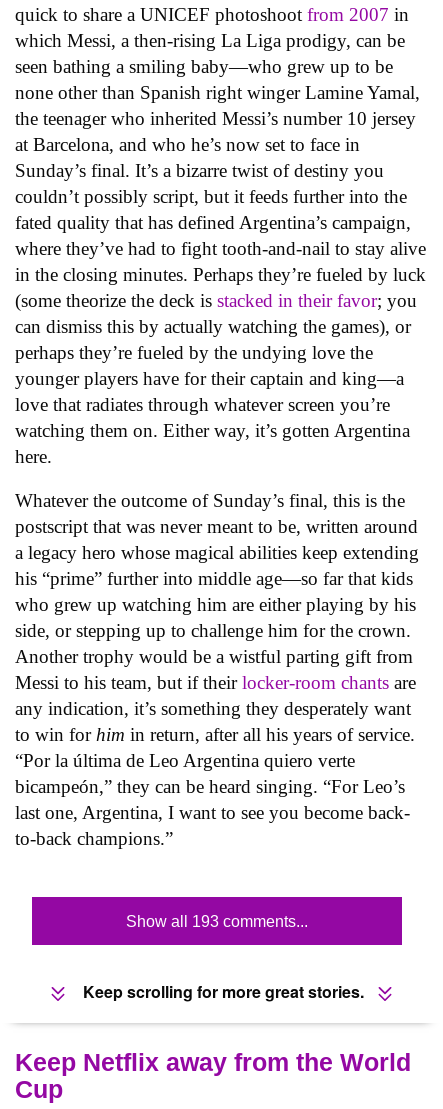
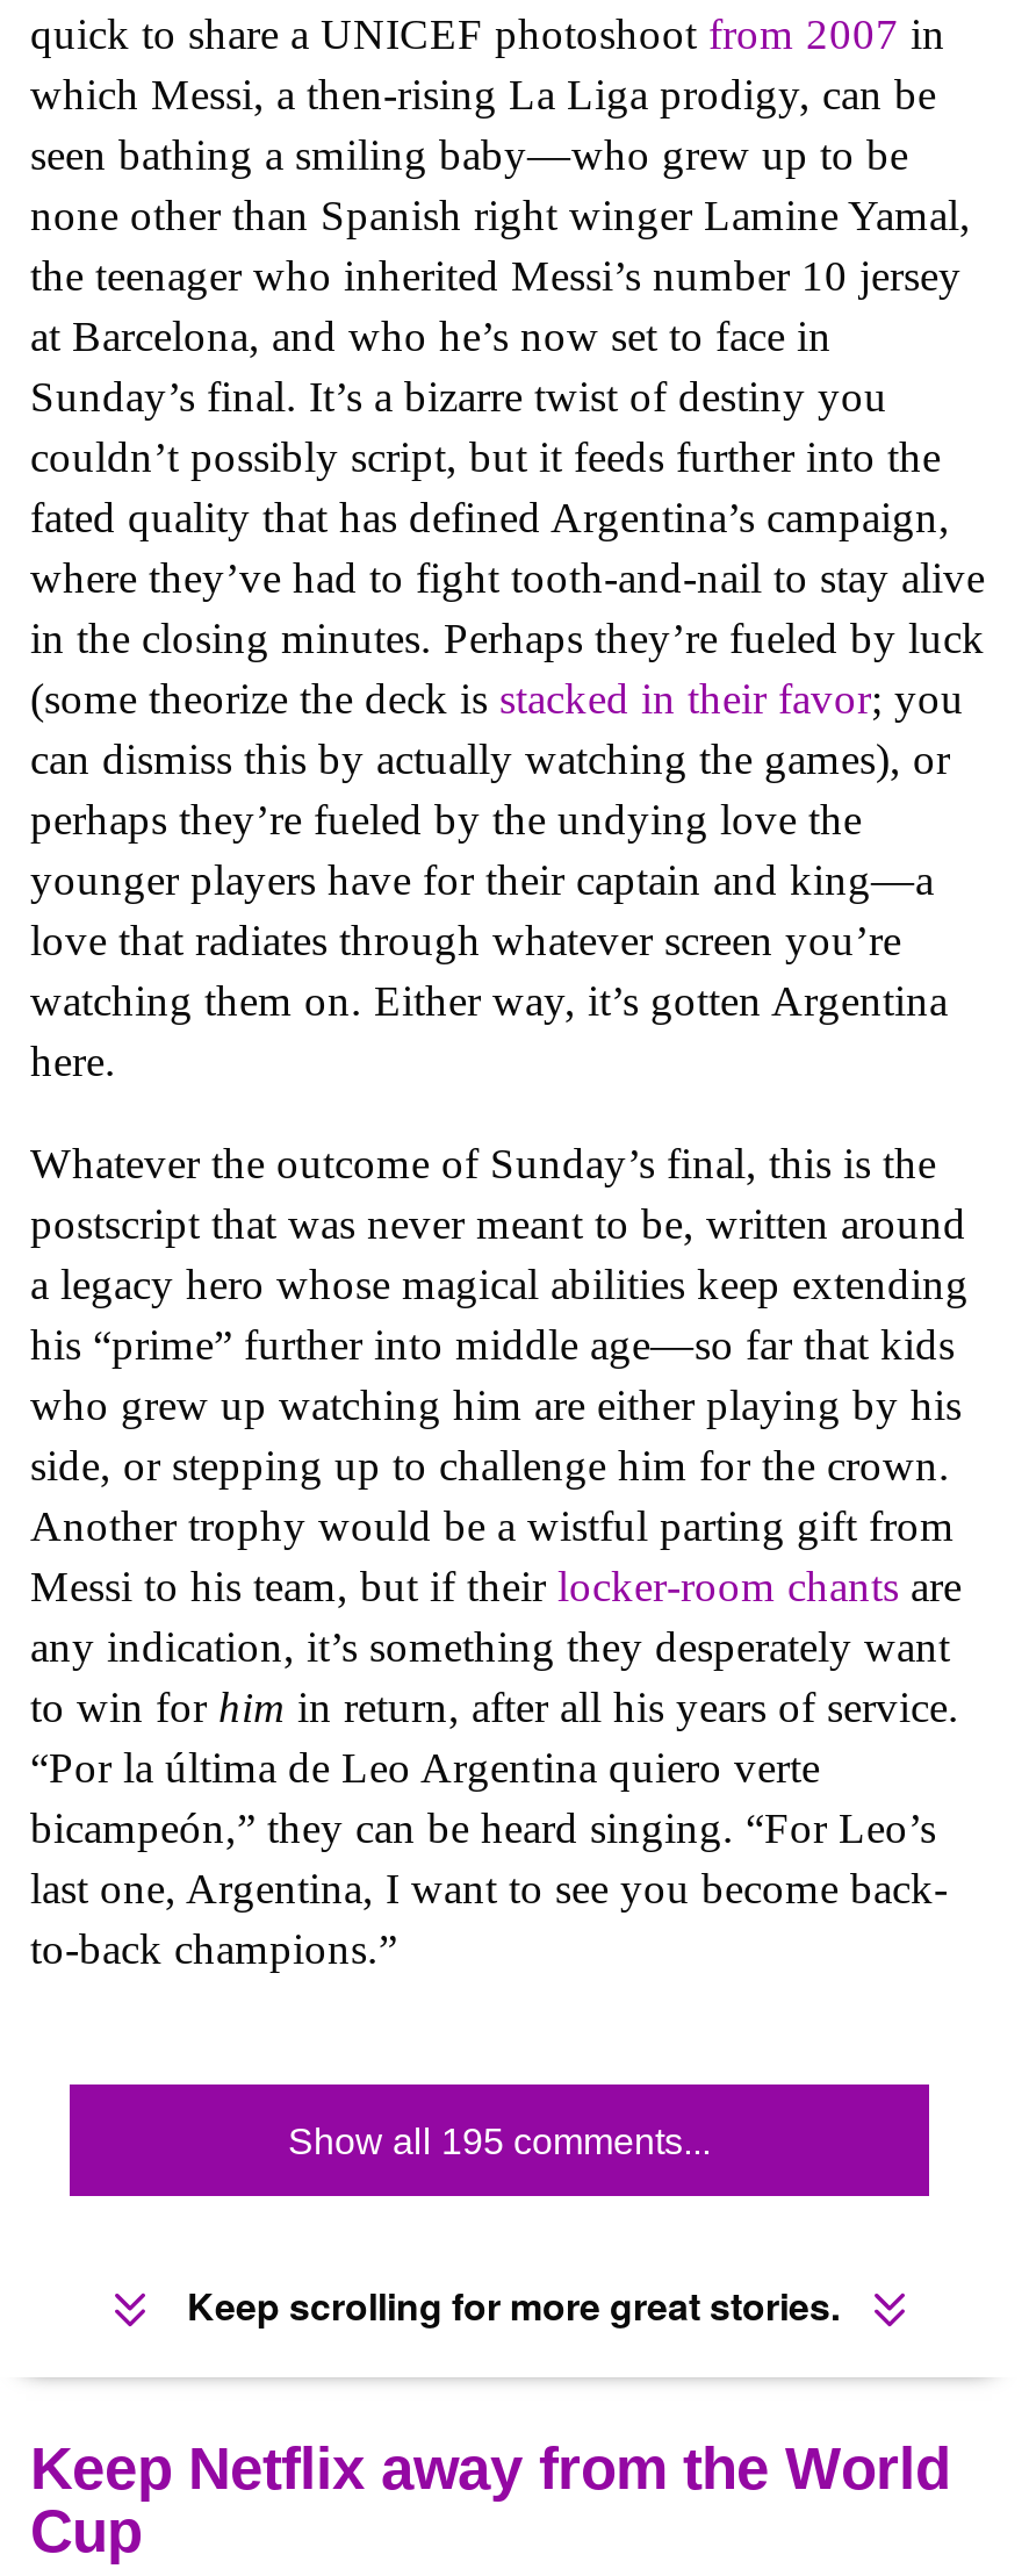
[126,913,308,930] Show all 193 comments... -> [288,2122,711,2161] Show all 195 comments...

